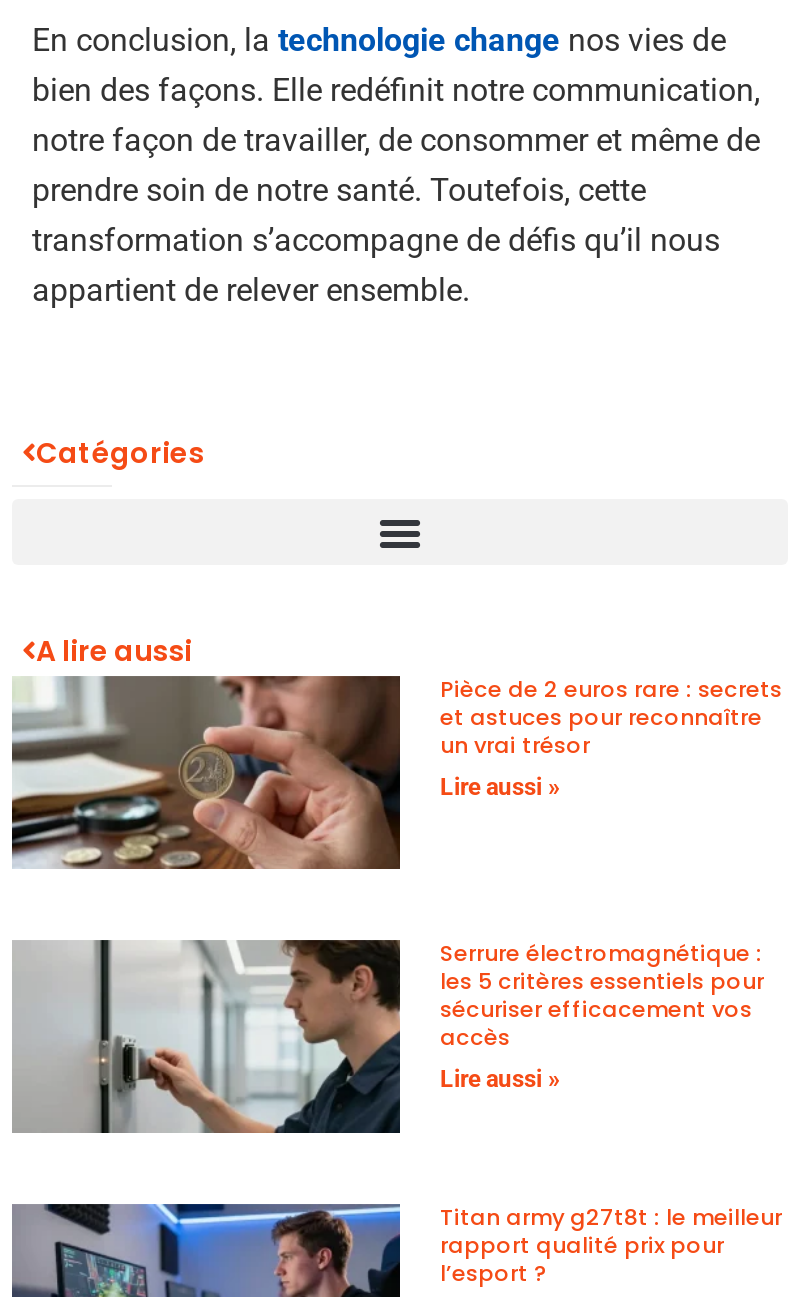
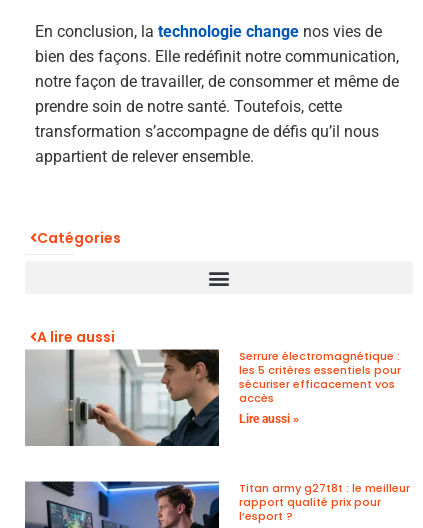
[12,673,782,871] [image] | Pièce de 2 euros rare : secrets | et astuces pour reconnaître | un vrai trésor | Lire aussi » -> none

